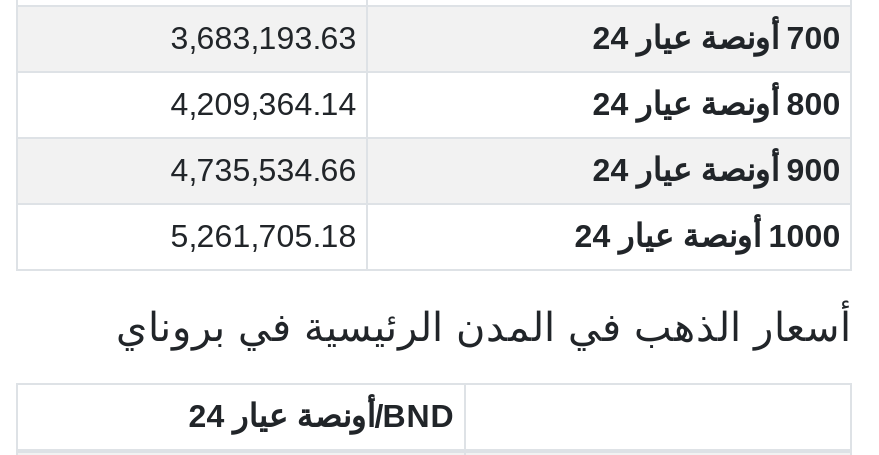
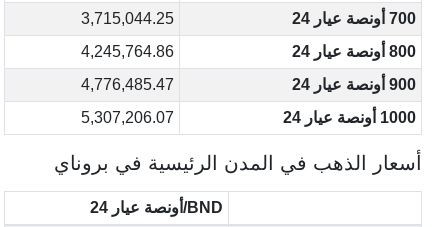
[170,21,356,55] 3,683,193.63 -> [81,10,174,27] 3,715,044.25
[170,87,356,121] 4,209,364.14 -> [81,43,174,60] 4,245,764.86
[170,153,356,187] 4,735,534.66 -> [81,76,174,93] 4,776,485.47
[170,219,356,253] 5,261,705.18 -> [81,109,174,126] 5,307,206.07

